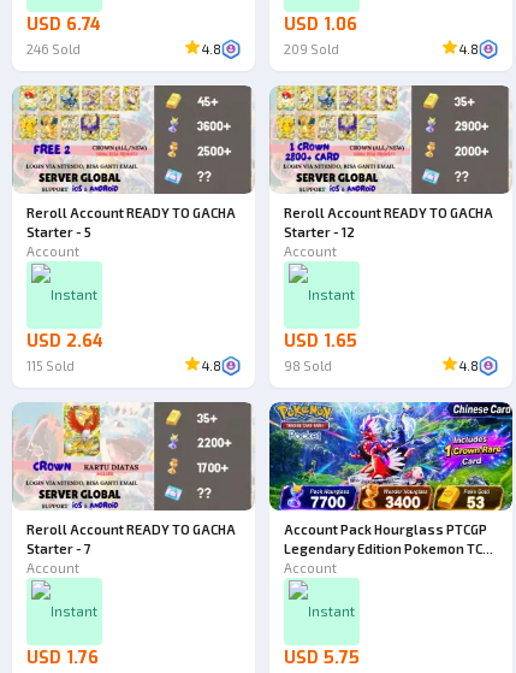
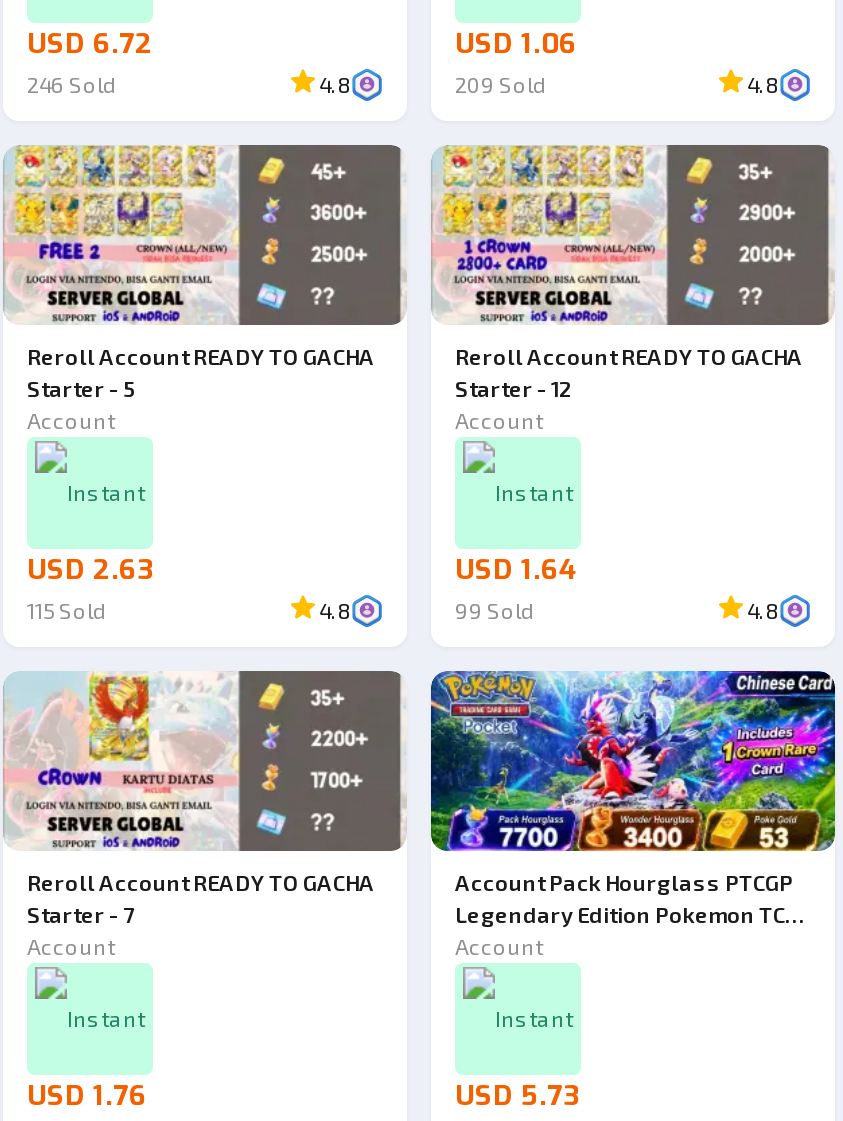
[26,13,101,36] USD 6.74 -> [27,25,153,63] USD 6.72
[26,330,103,353] USD 2.64 -> [27,551,155,589] USD 2.63
[284,330,357,353] USD 1.65 -> [455,551,577,589] USD 1.64
[284,358,332,373] 98 Sold -> [455,597,535,623] 99 Sold
[284,647,360,669] USD 5.75 -> [455,1077,581,1115] USD 5.73

